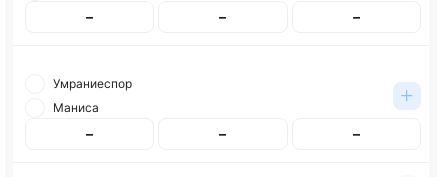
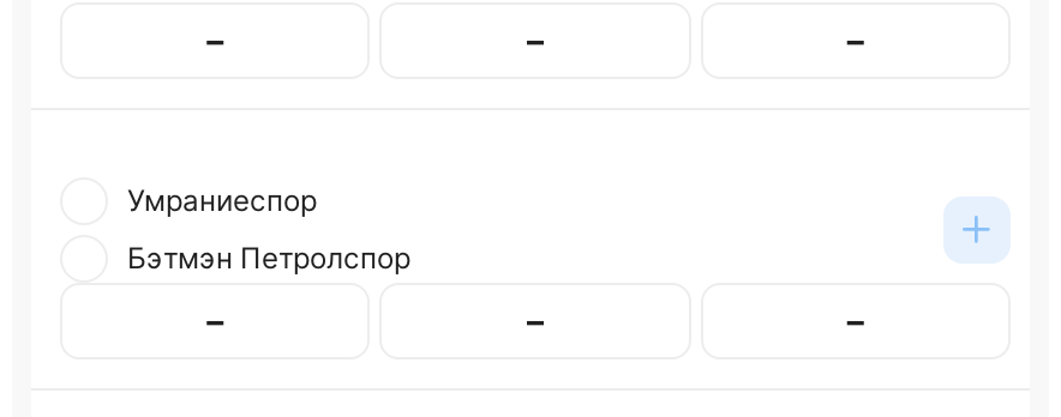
[53,100,99,115] Маниса -> [127,240,410,276] Бэтмэн Петролспор

